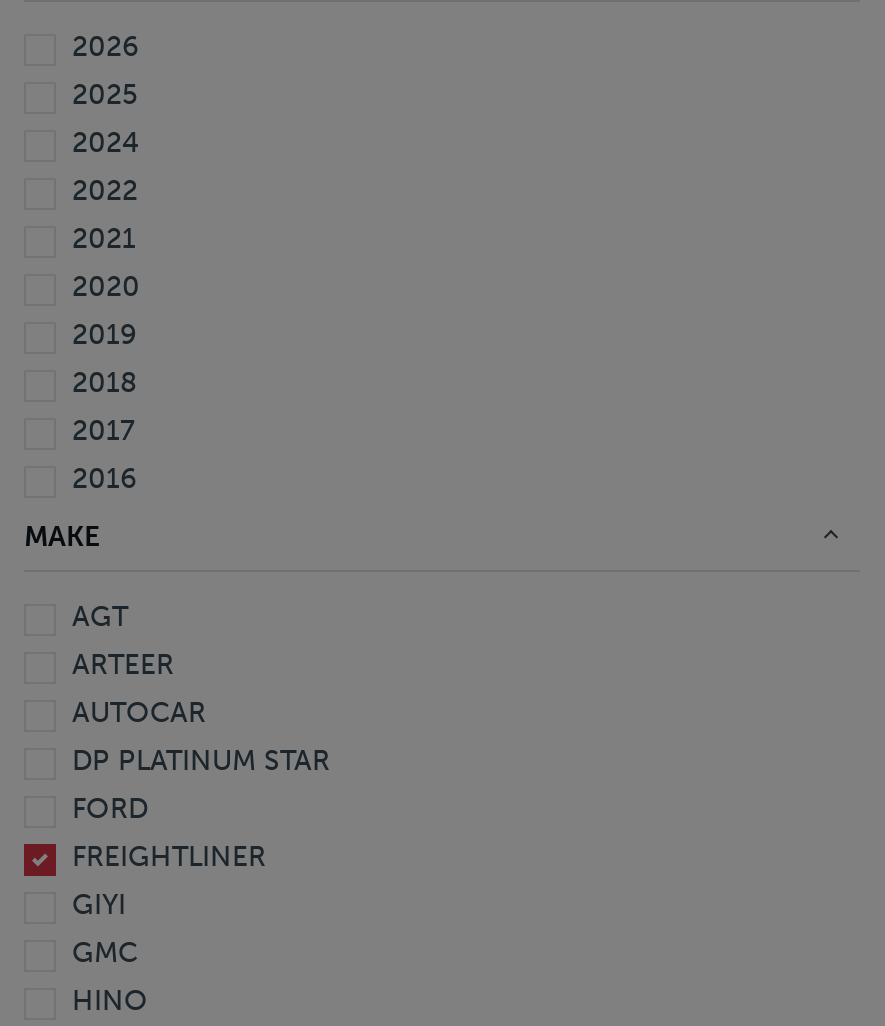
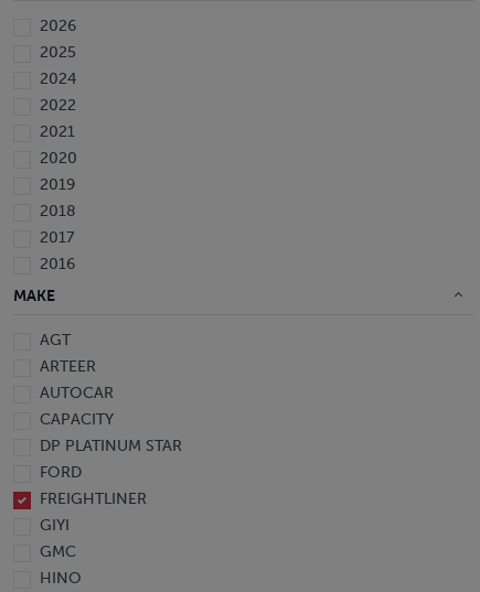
none -> [40,410,114,429] CAPACITY

